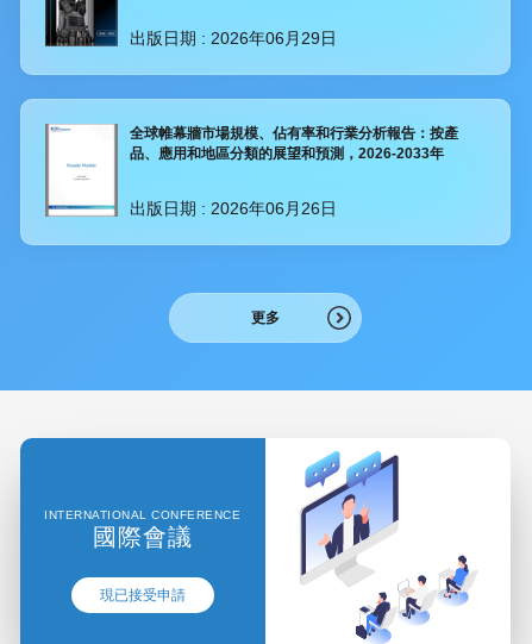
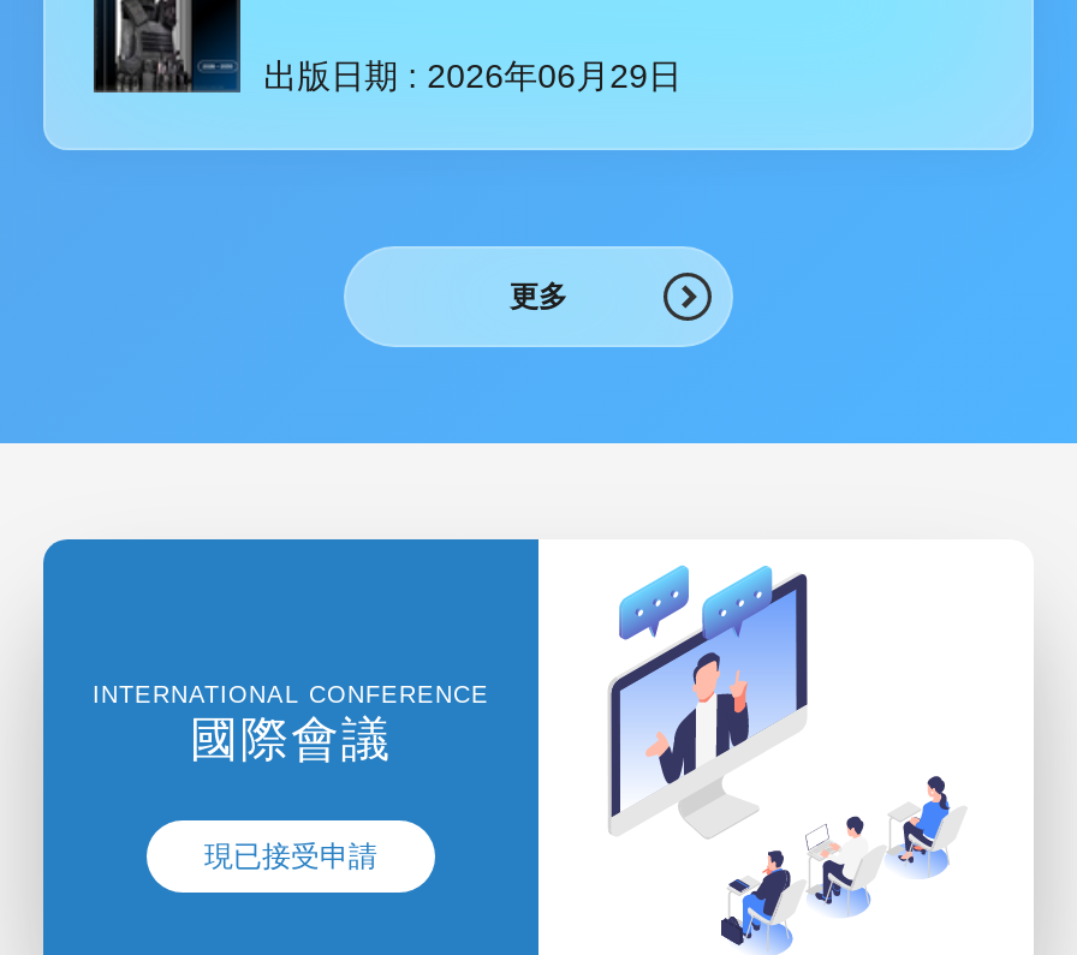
[23,98,458,218] [image] | 全球帷幕牆市場規模、佔有率和行業分析報告：按產 | 品、應用和地區分類的展望和預測，2026-2033年 | 出版日期 : 2026年06月26日 -> none

